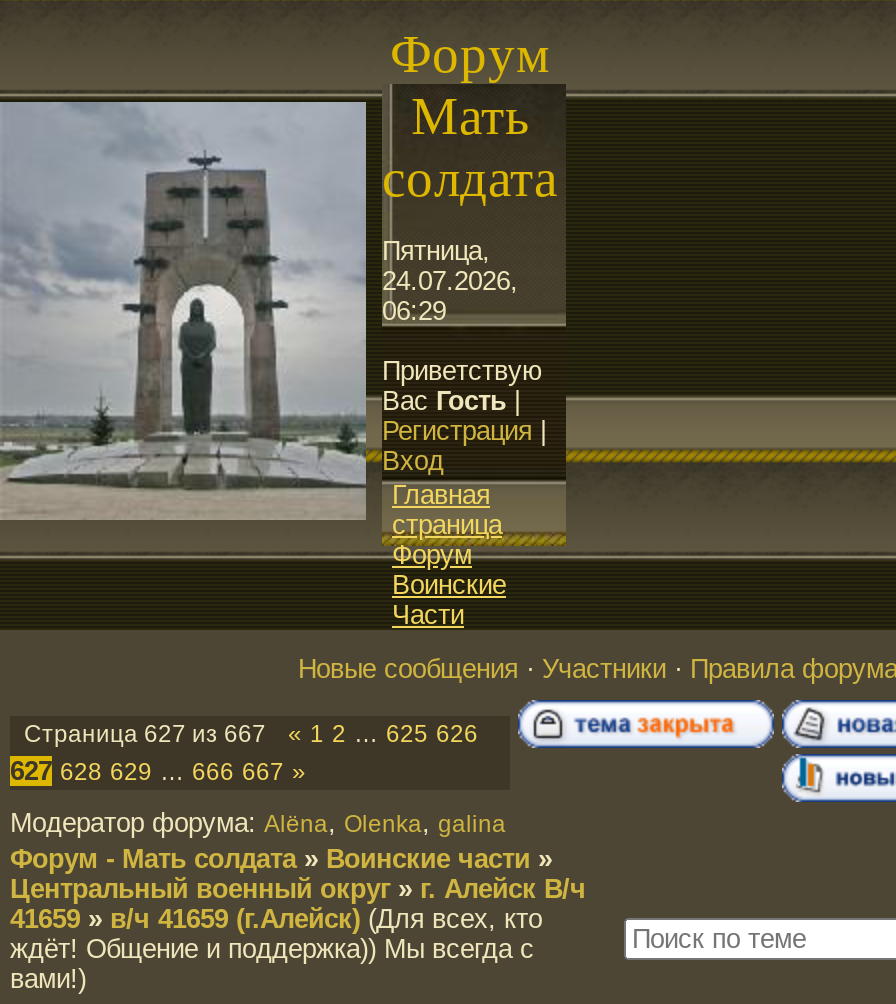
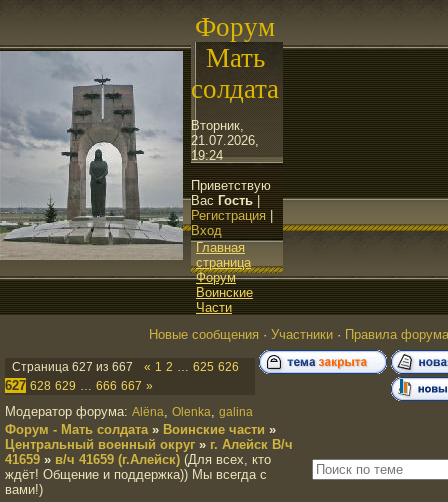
[382,236,518,326] Пятница, | 24.07.2026, | 06:29 -> [191,118,259,163] Вторник, | 21.07.2026, | 19:24

